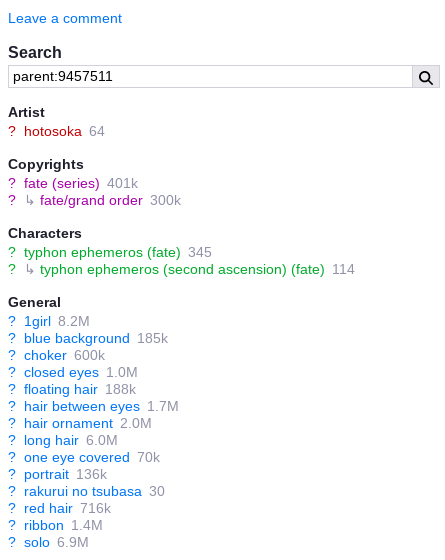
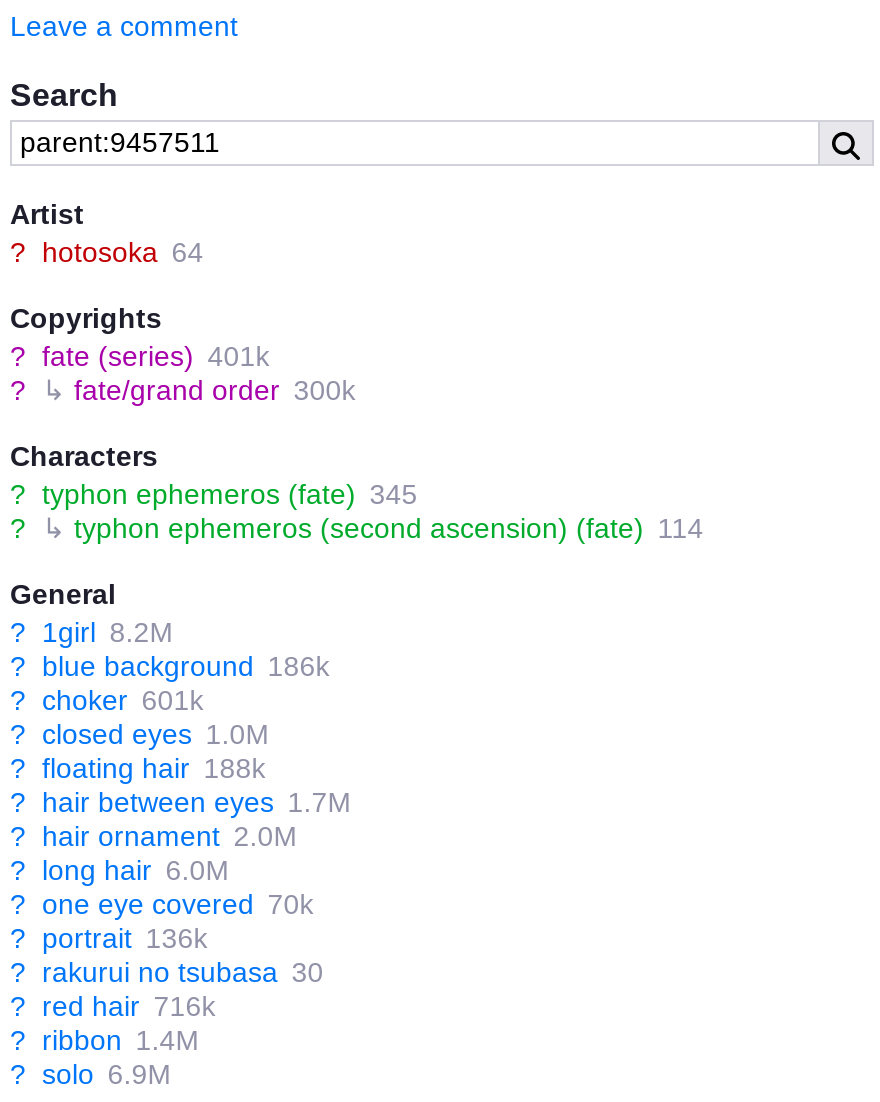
[8,330,168,346] ? blue background 185k -> [10,651,330,683] ? blue background 186k
[8,347,105,363] ? choker 600k -> [10,685,204,717] ? choker 601k

